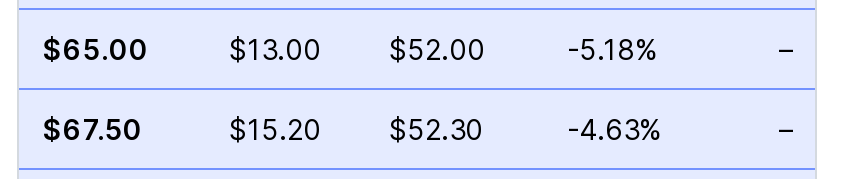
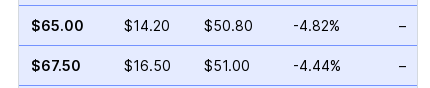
[229,32,321,66] $13.00 -> [124,17,170,34] $14.20
[389,32,485,66] $52.00 -> [204,17,253,34] $50.80
[567,32,657,66] -5.18% -> [293,17,340,34] -4.82%
[229,112,321,146] $15.20 -> [124,57,171,74] $16.50
[389,112,483,146] $52.30 -> [204,57,250,74] $51.00
[567,112,661,146] -4.63% -> [293,57,341,74] -4.44%

